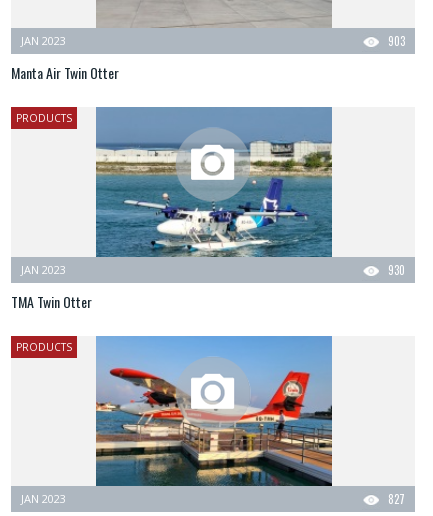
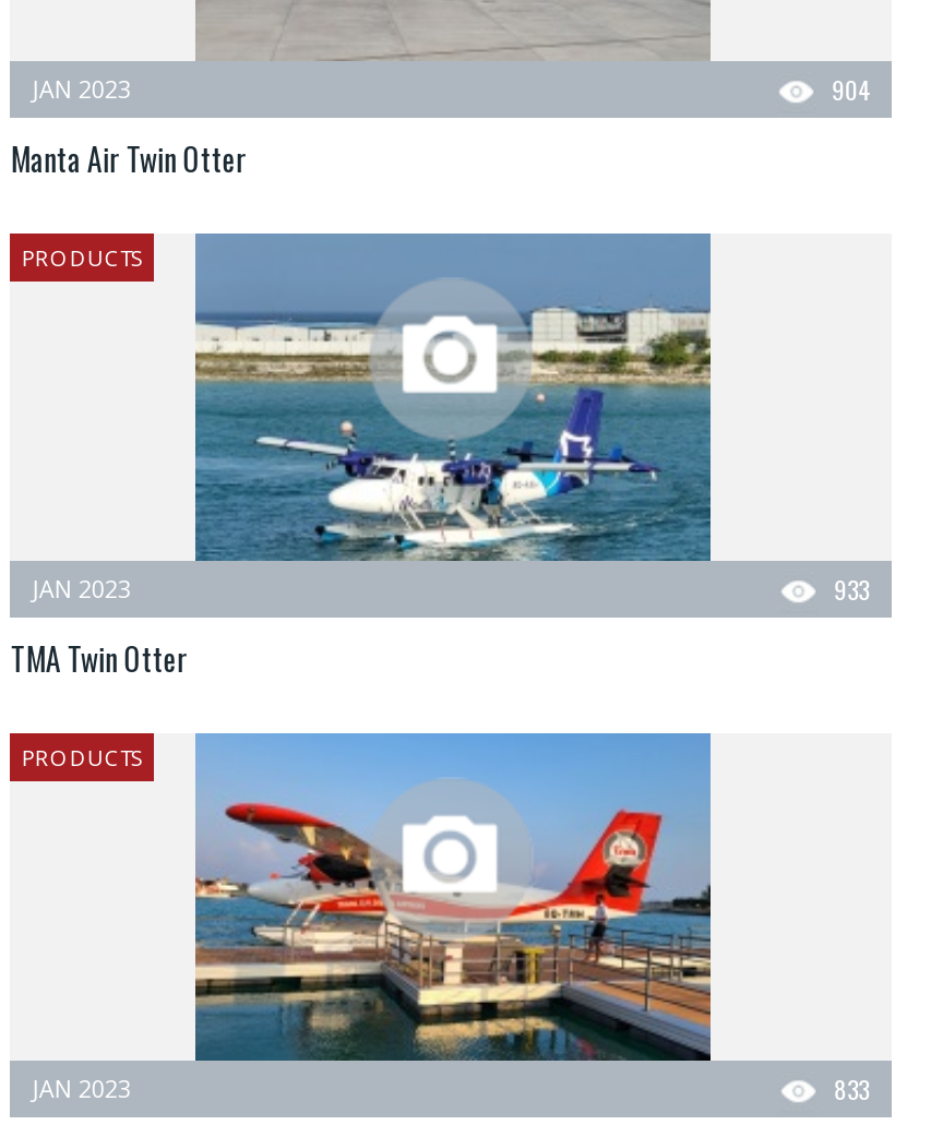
[385,33,405,49] 903 -> [825,73,869,108] 904
[385,262,405,278] 930 -> [828,573,869,608] 933
[385,491,405,507] 827 -> [828,1072,869,1107] 833

